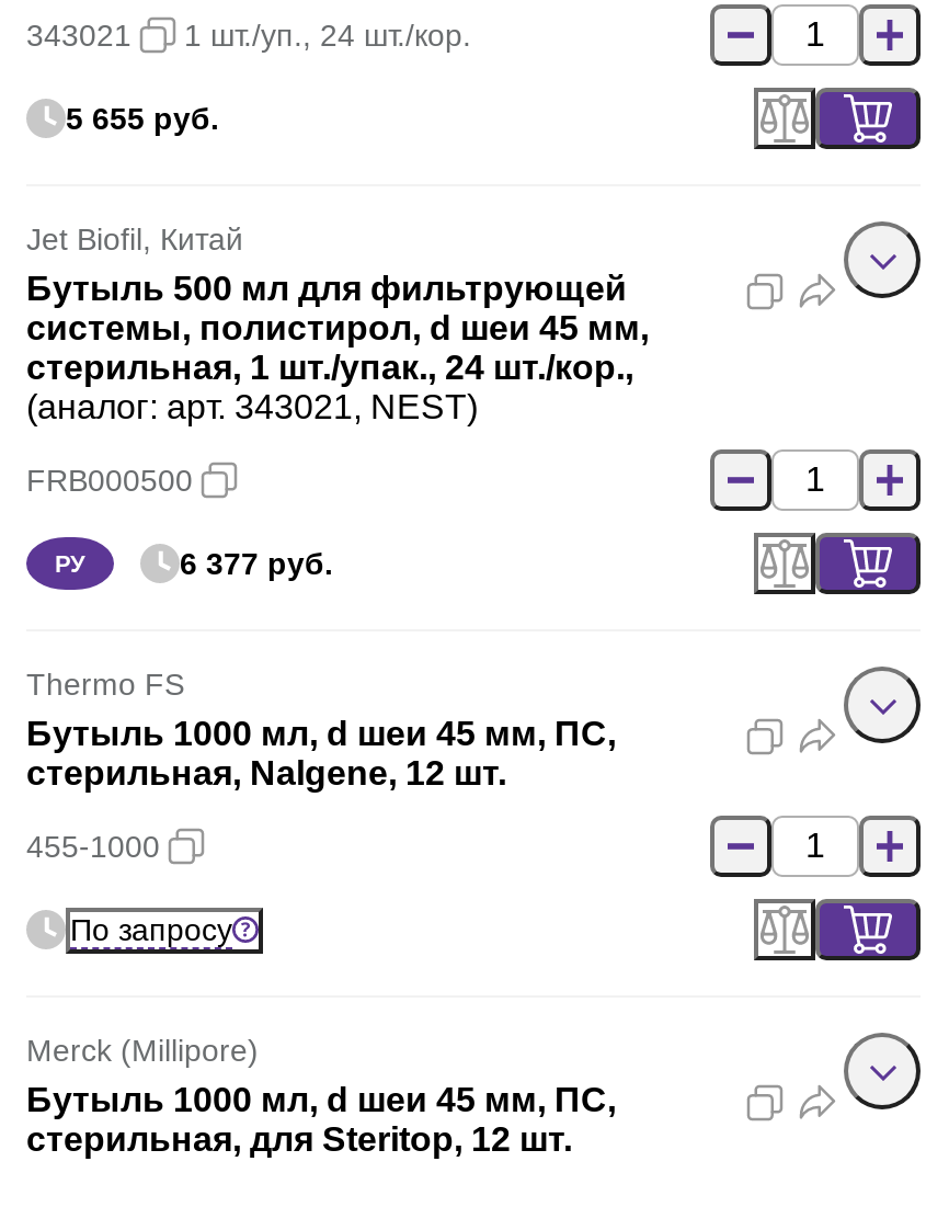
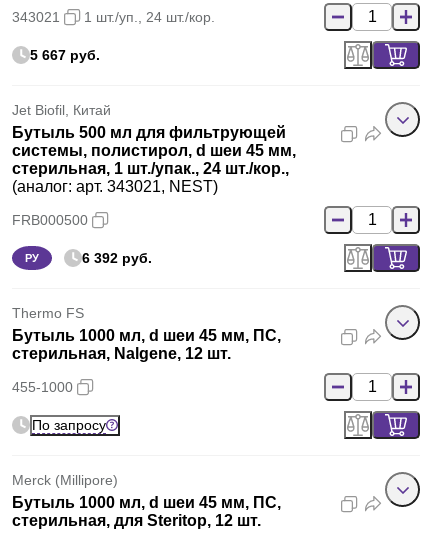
[66,101,219,136] 5 655 руб. -> [30,47,100,63] 5 667 руб.
[180,546,333,581] 6 377 руб. -> [82,250,152,266] 6 392 руб.

